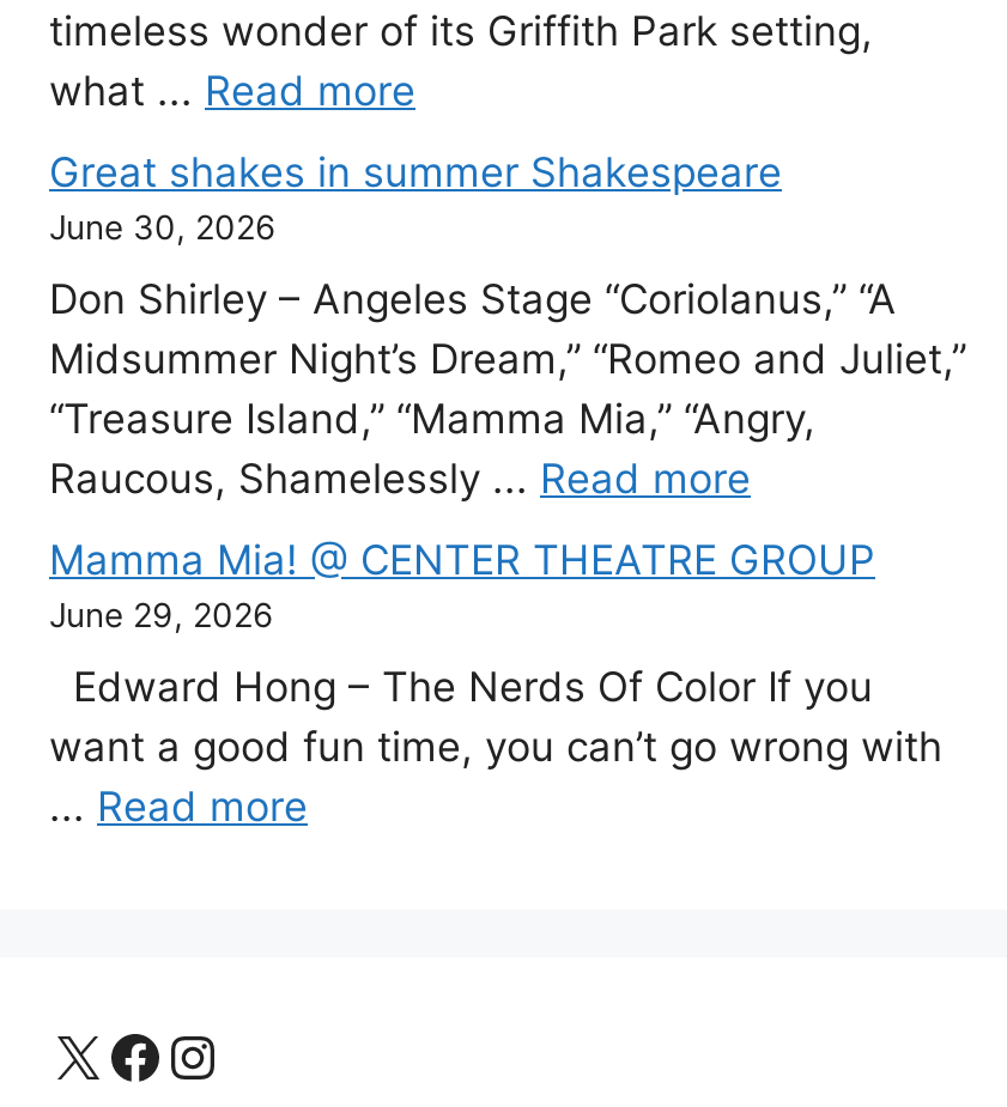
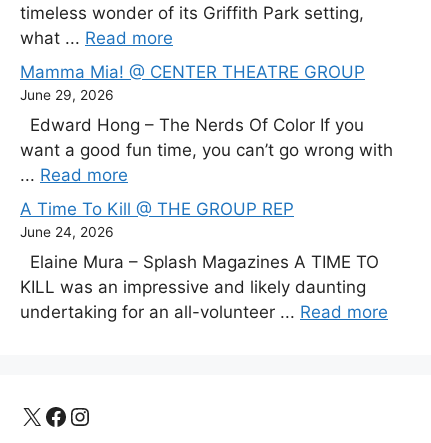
[49,147,966,503] Great shakes in summer Shakespeare | June 30, 2026 | Don Shirley – Angeles Stage “Coriolanus,” “A | Midsummer Night’s Dream,” “Romeo and Juliet,” | “Treasure Island,” “Mamma Mia,” “Angry, | Raucous, Shamelessly ... Read more -> none
moved [49,535,942,831] -> [20,62,393,185]: Mamma Mia! @ CENTER THEATRE GROUP | June 29, 2026 | Edward Hong – The Nerds Of Color If you | want a good fun time, you can’t go wrong with | ... Read more
none -> [20,199,388,322] A Time To Kill @ THE GROUP REP | June 24, 2026 | Elaine Mura – Splash Magazines A TIME TO | KILL was an impressive and likely daunting | undertaking for an all-volunteer ... Read more

